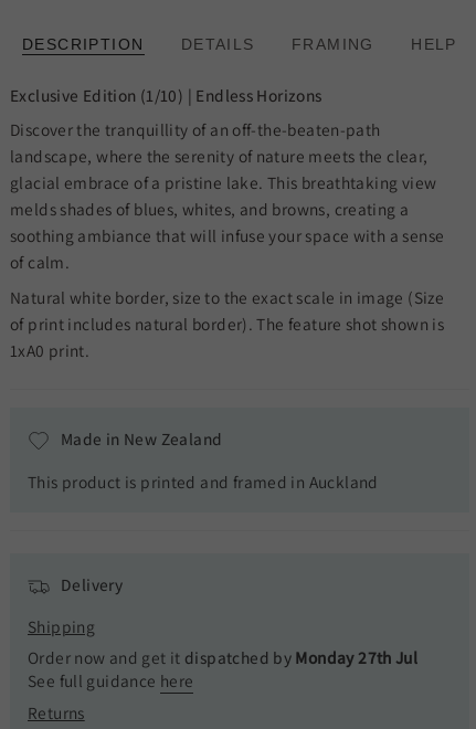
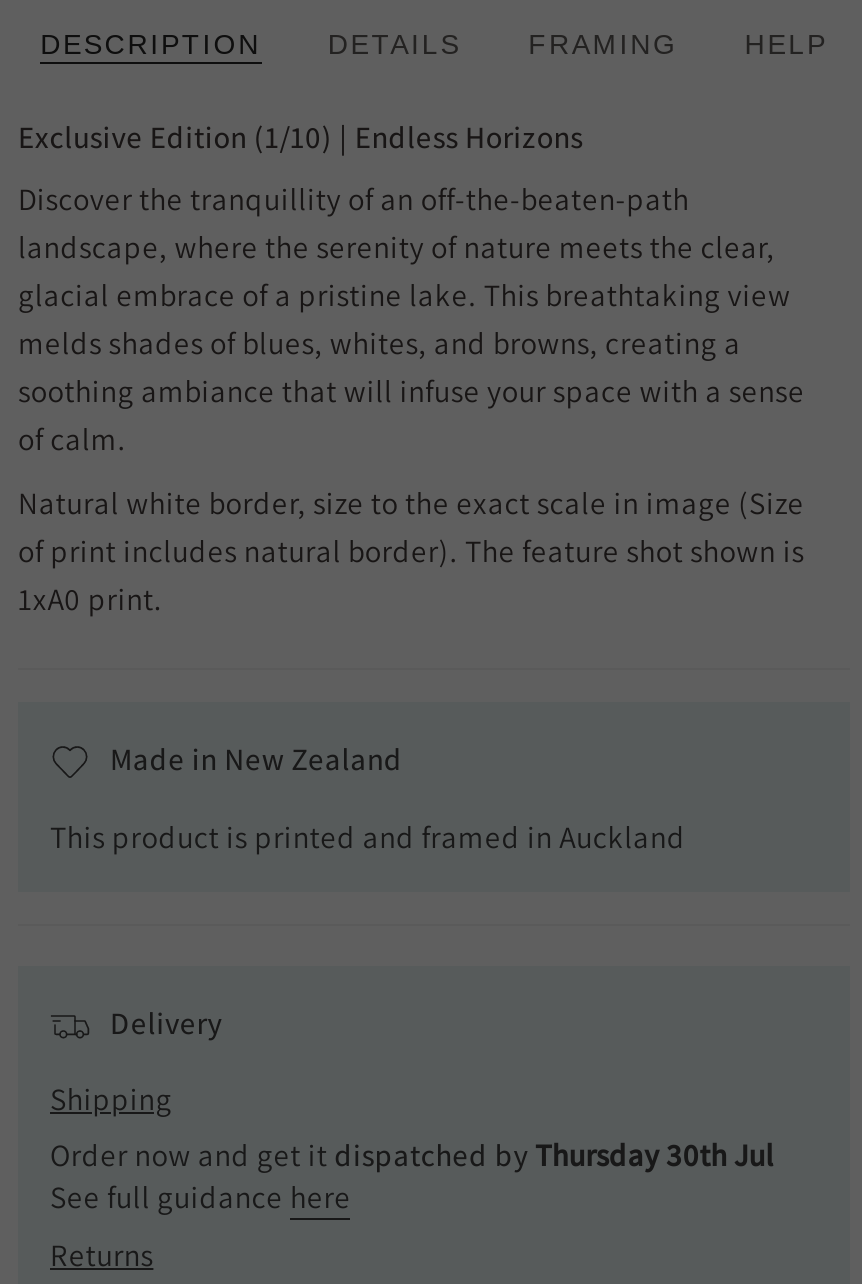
[28,646,418,669] Order now and get it dispatched by Monday 27th Jul -> [50,1135,774,1175] Order now and get it dispatched by Thursday 30th Jul

